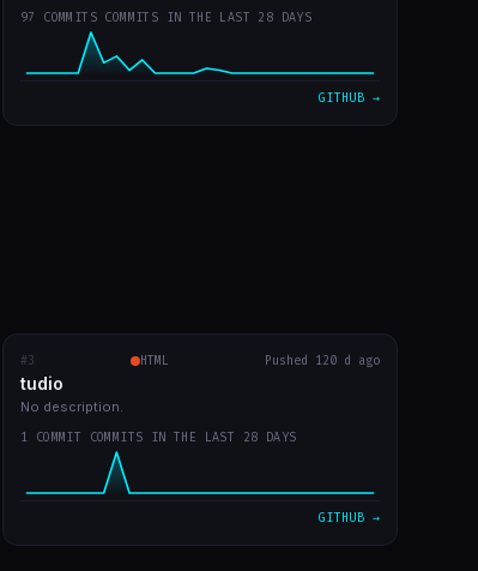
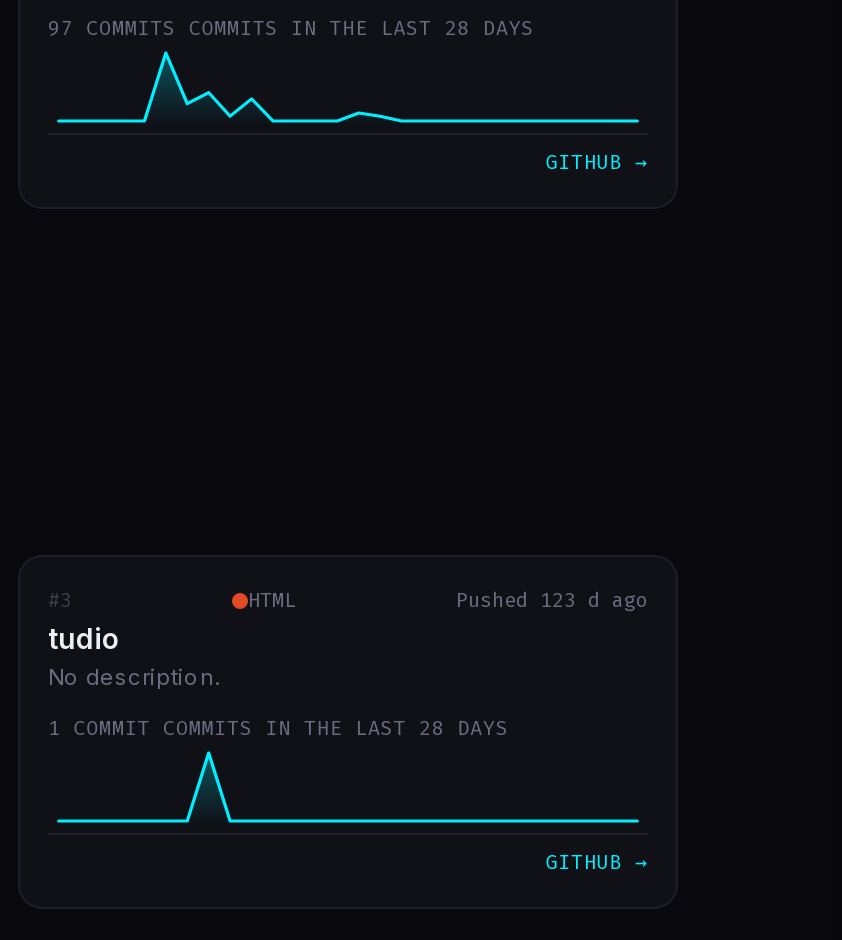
[265,353,380,368] Pushed 120 d ago -> [456,587,648,613] Pushed 123 d ago

